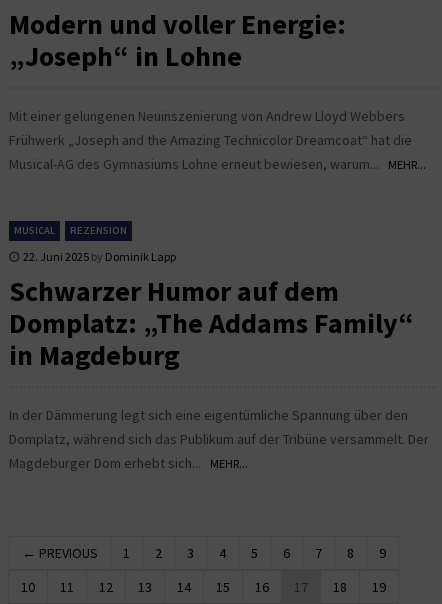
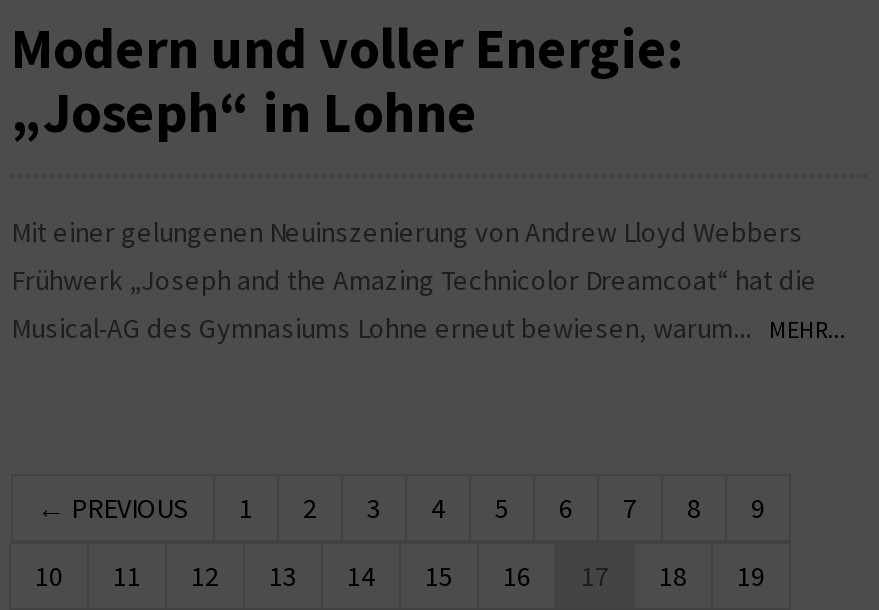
[9,224,429,472] MUSICAL | REZENSION | 22. Juni 2025 by Dominik Lapp | Schwarzer Humor auf dem | Domplatz: „The Addams Family“ | in Magdeburg | In der Dämmerung legt sich eine eigentümliche Spannung über den | Domplatz, während sich das Publikum auf der Tribüne versammelt. Der | Magdeburger Dom erhebt sich... MEHR... -> none

